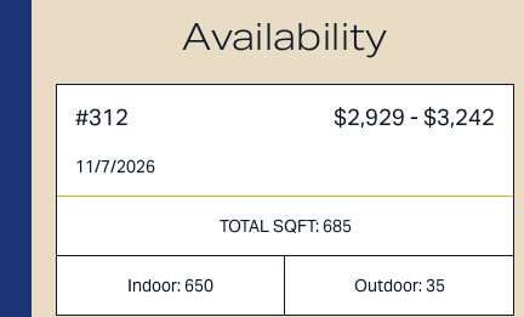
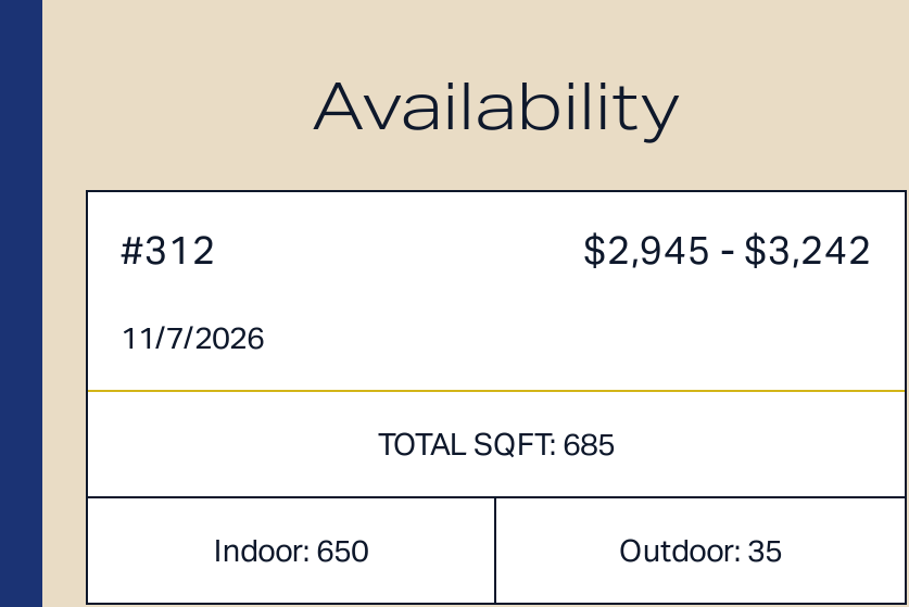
[334,103,495,131] $2,929 - $3,242 -> [583,224,872,274] $2,945 - $3,242

